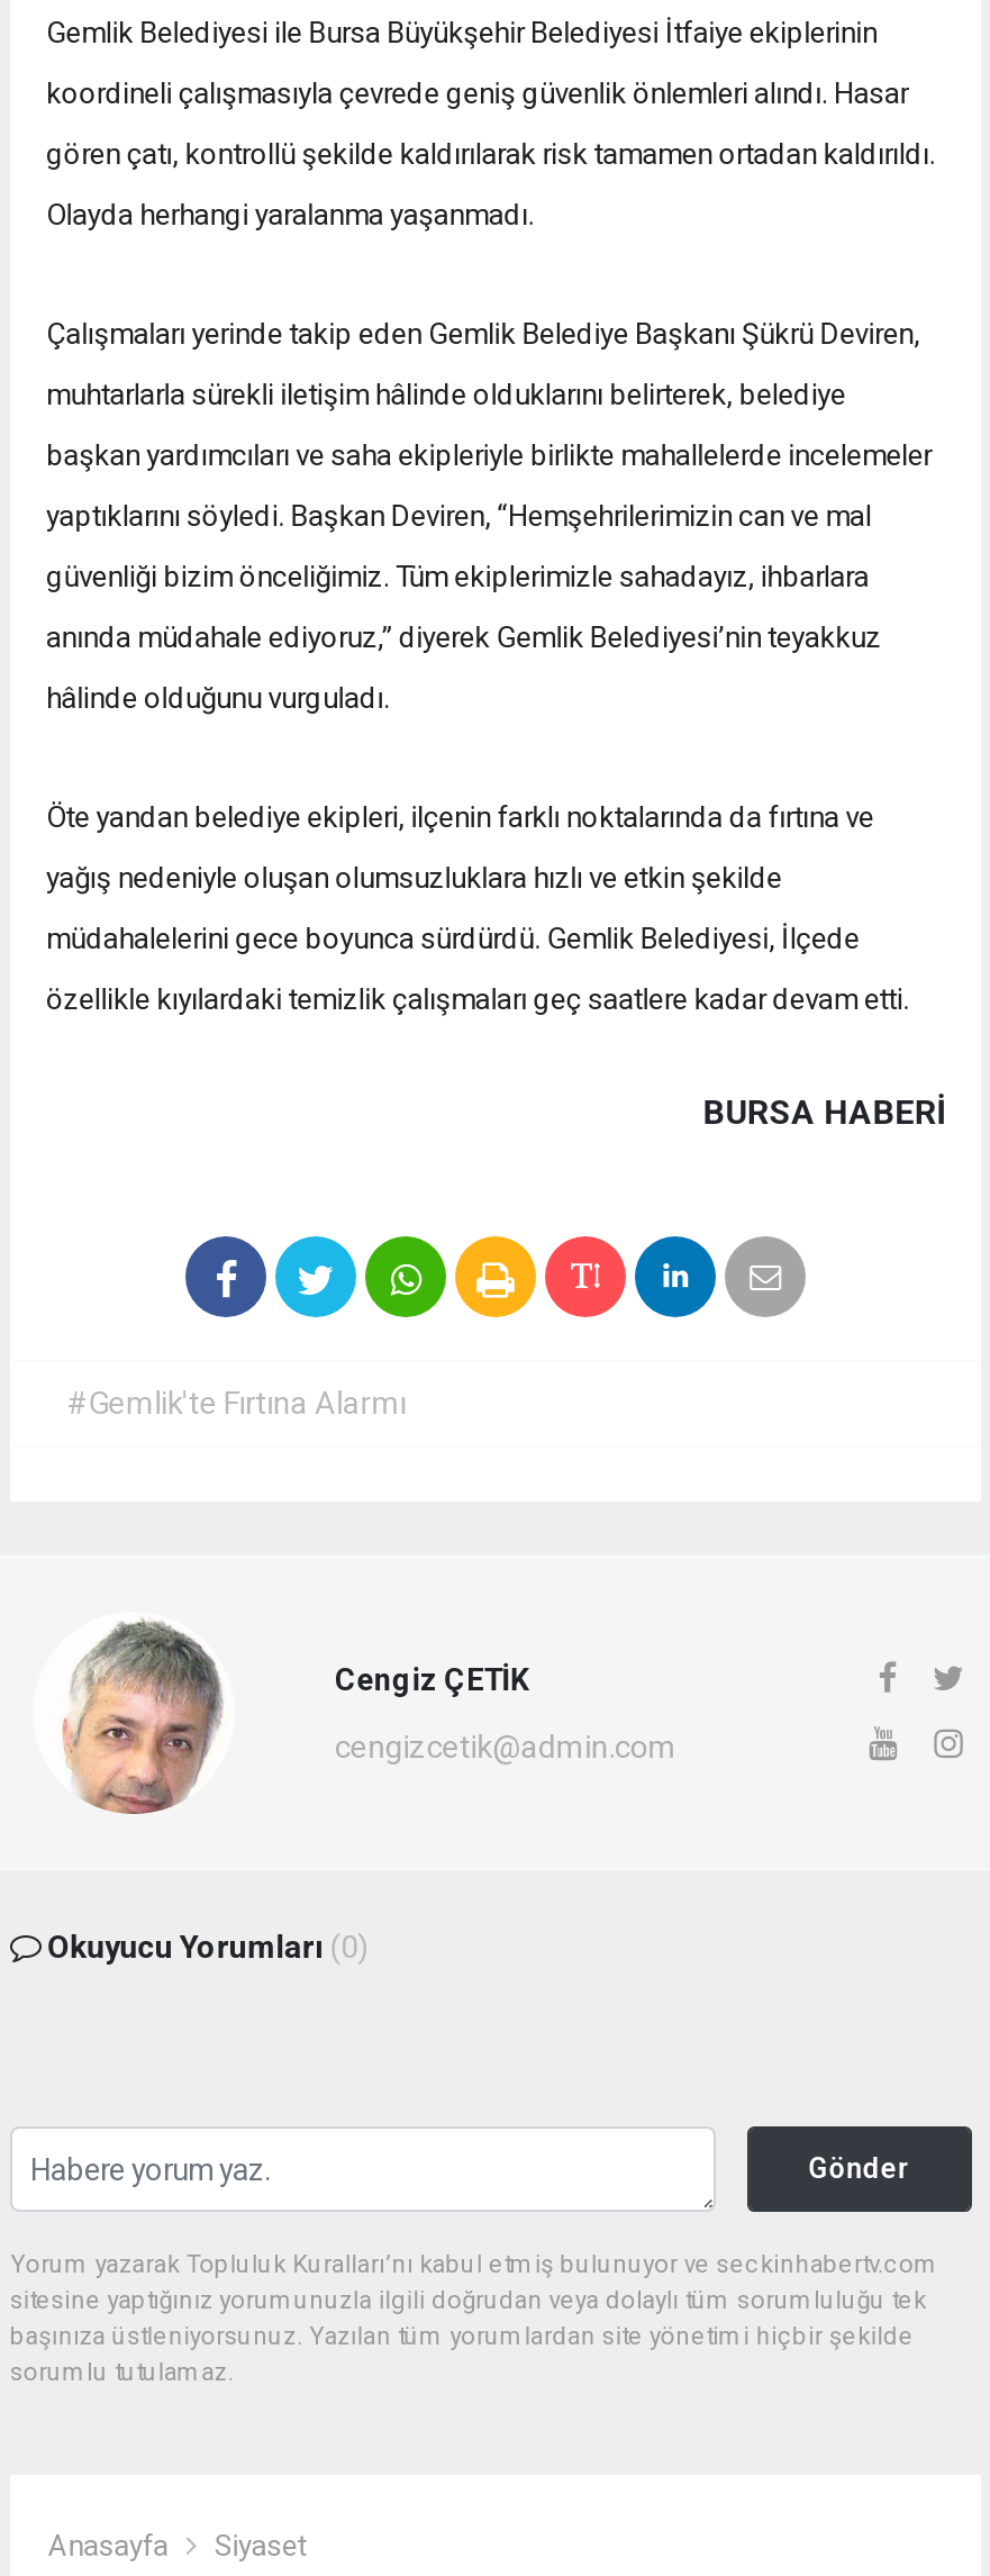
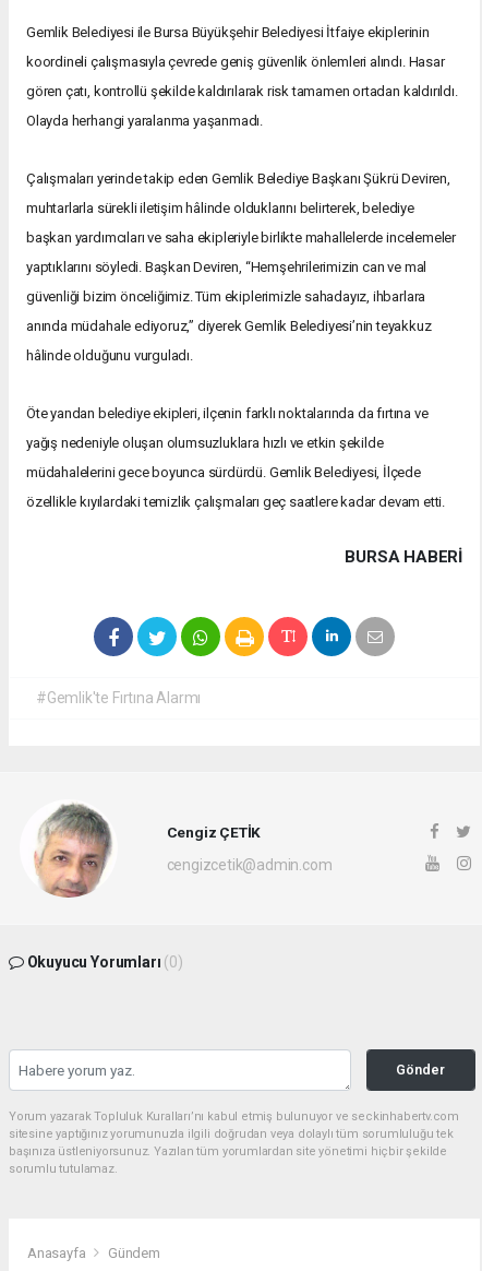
[214,2529,306,2563] Siyaset -> [108,1245,160,1261] Gündem

